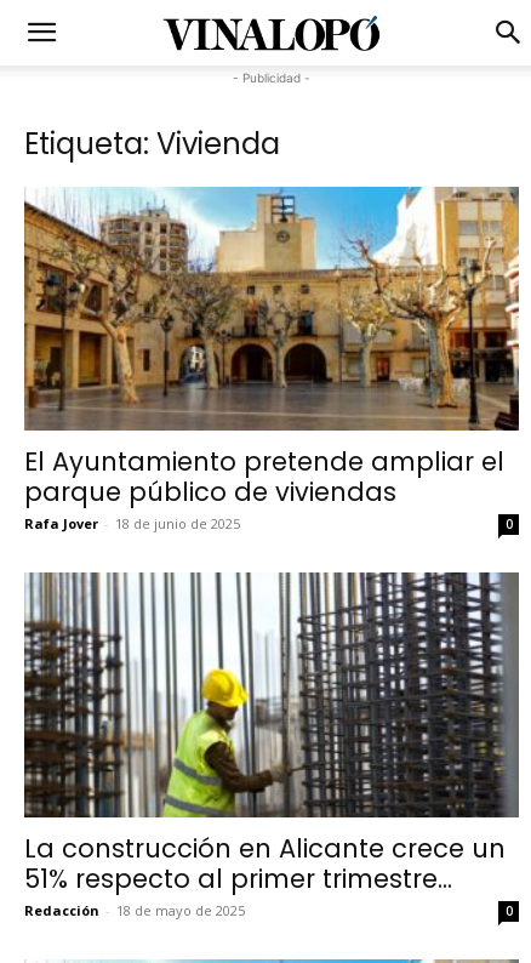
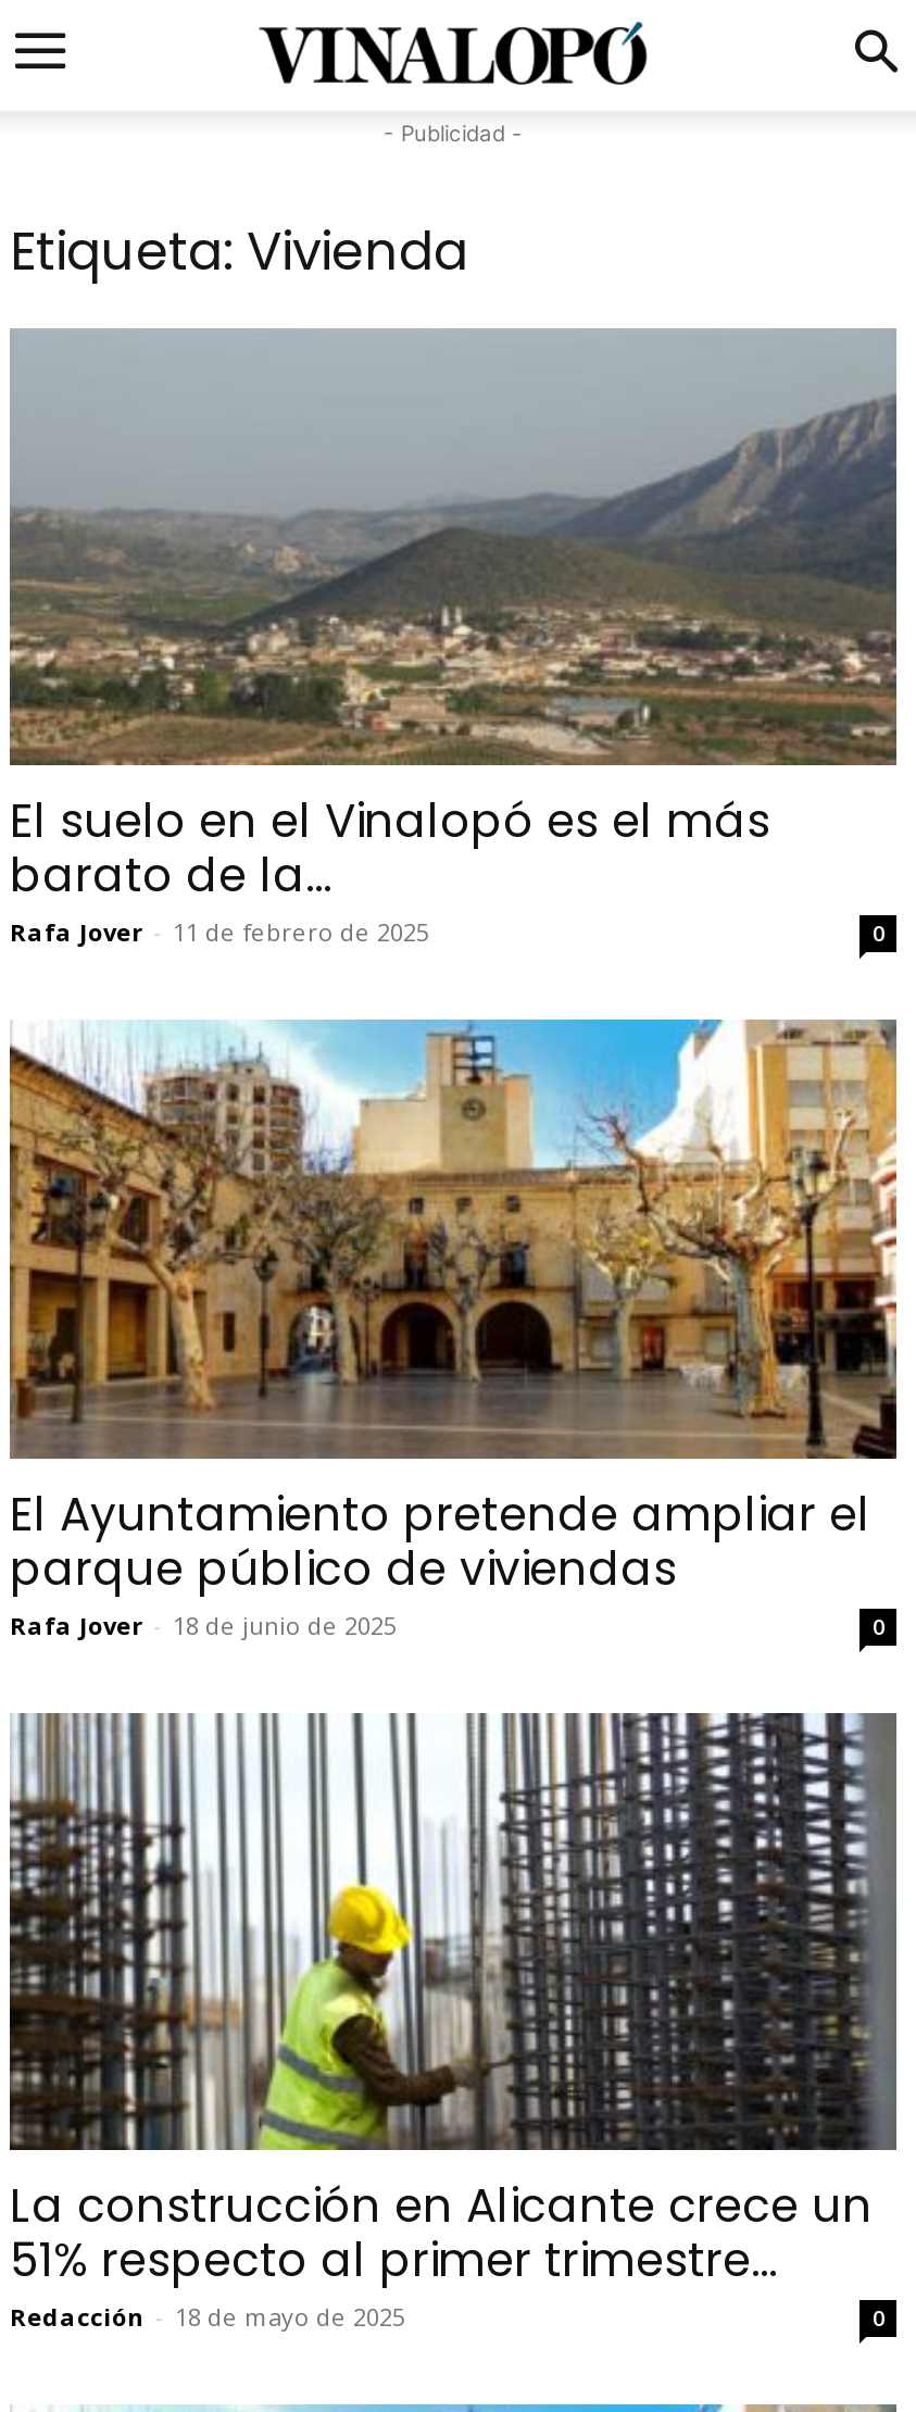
none -> [10,328,899,949] [image] | El suelo en el Vinalopó es el más | barato de la... | Rafa Jover - 11 de febrero de 2025 | 0

